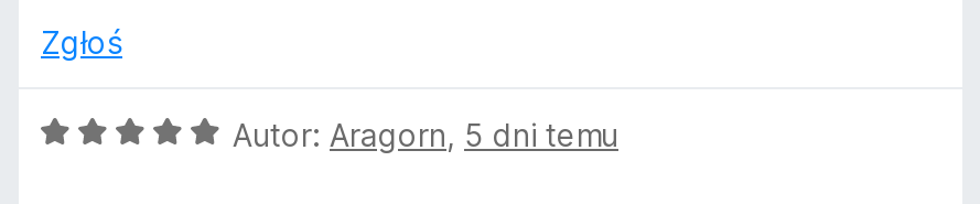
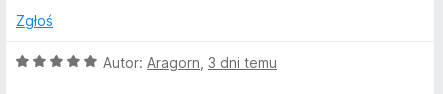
[233,116,618,153] Autor: Aragorn, 5 dni temu -> [103,54,277,71] Autor: Aragorn, 3 dni temu

